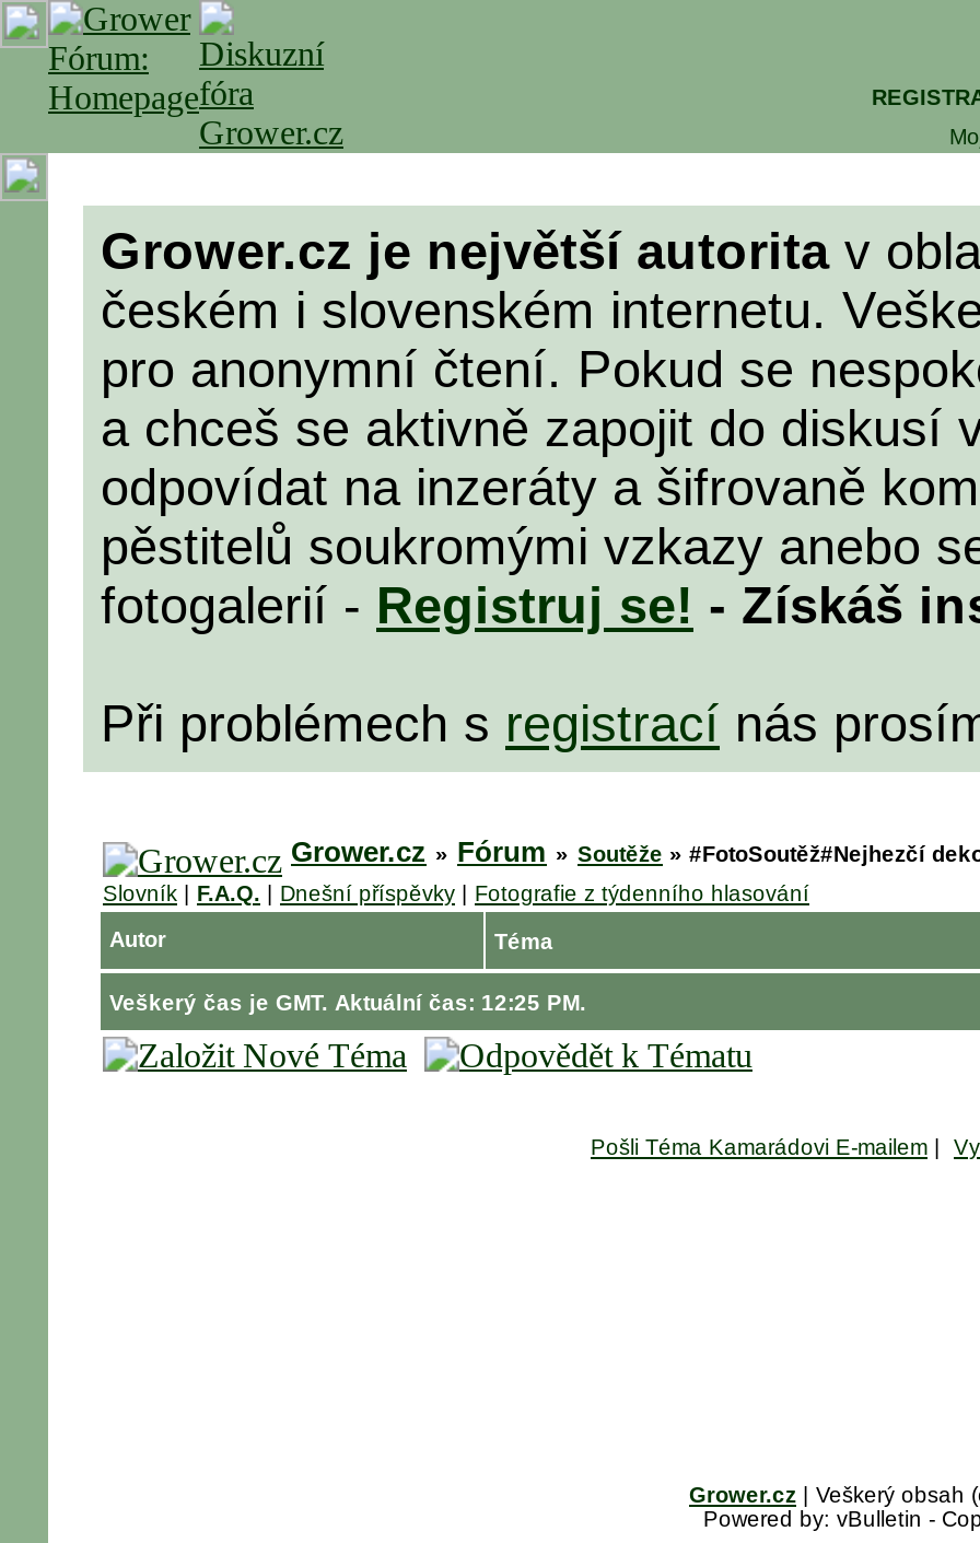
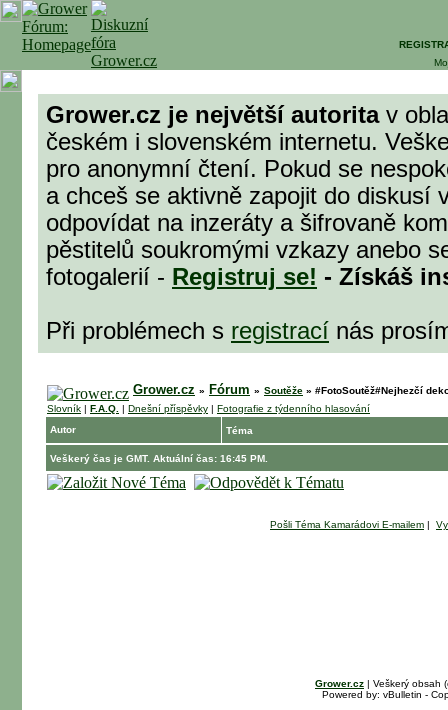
[109,991,586,1015] Veškerý čas je GMT. Aktuální čas: 12:25 PM. -> [50,453,268,464] Veškerý čas je GMT. Aktuální čas: 16:45 PM.

